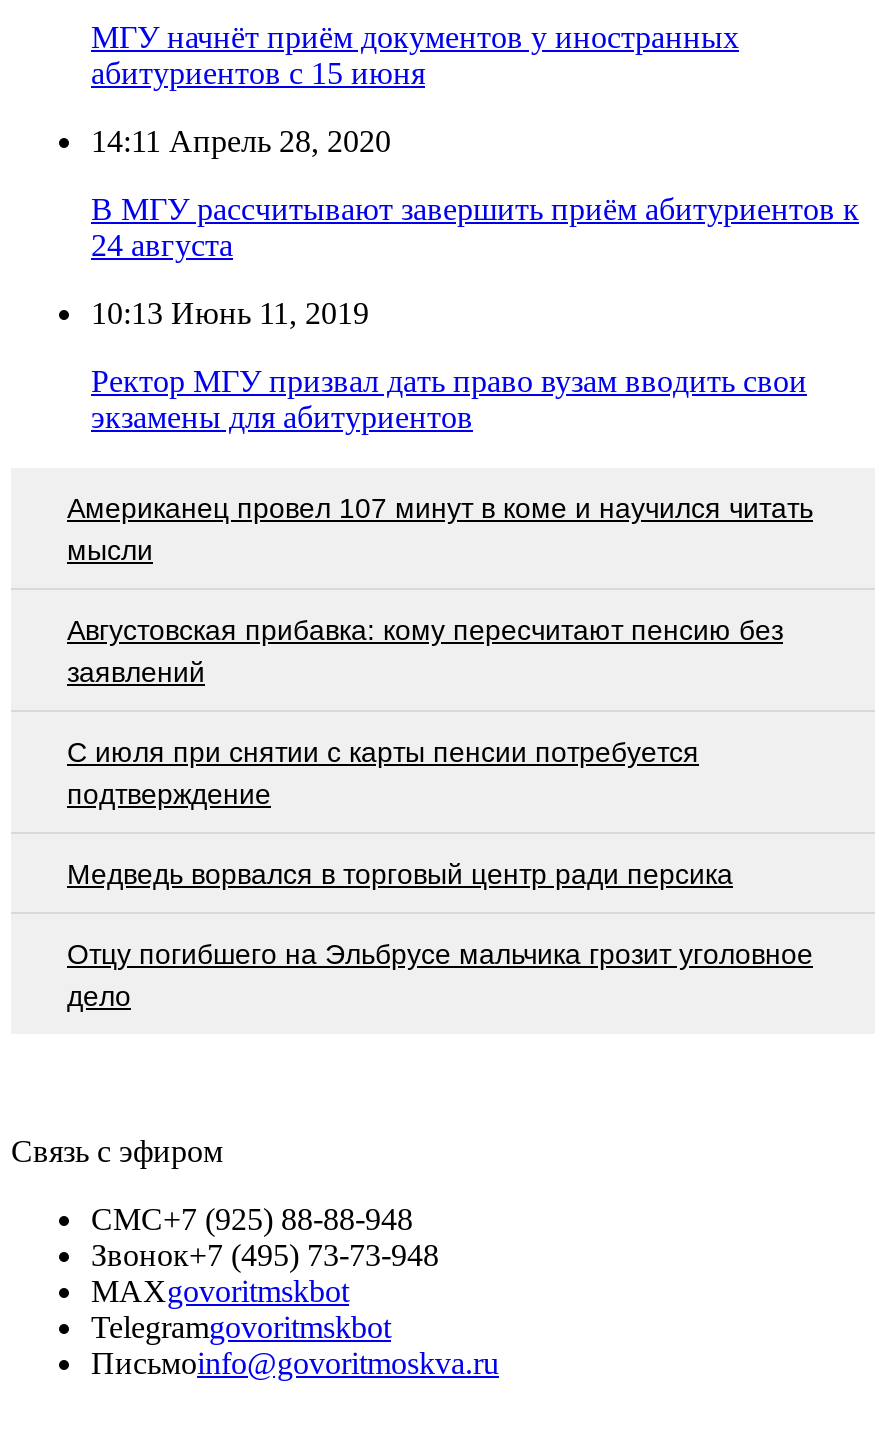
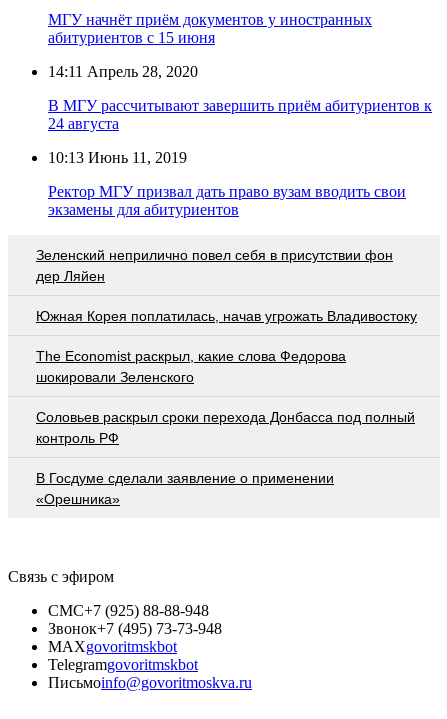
[67,491,813,565] Американец провел 107 минут в коме и научился читать | мысли -> [36,247,393,284] Зеленский неприлично повел cебя в присутствии фон | дер Ляйен
[67,613,783,687] Августовская прибавка: кому пересчитают пенсию без | заявлений -> [36,308,417,324] Южная Корея поплатилась, начав угрожать Владивостоку
[67,735,699,809] С июля при снятии с карты пенсии потребуется | подтверждение -> [36,348,346,385] The Economist раскрыл, какие слова Федорова | шокировали Зеленского
[67,857,733,889] Медведь ворвался в торговый центр ради персика -> [36,409,415,446] Соловьев раскрыл сроки перехода Донбасса под полный | контроль РФ
[67,937,813,1011] Отцу погибшего на Эльбрусе мальчика грозит уголовное | дело -> [36,470,334,507] В Госдуме сделали заявление о применении | «Орешника»

